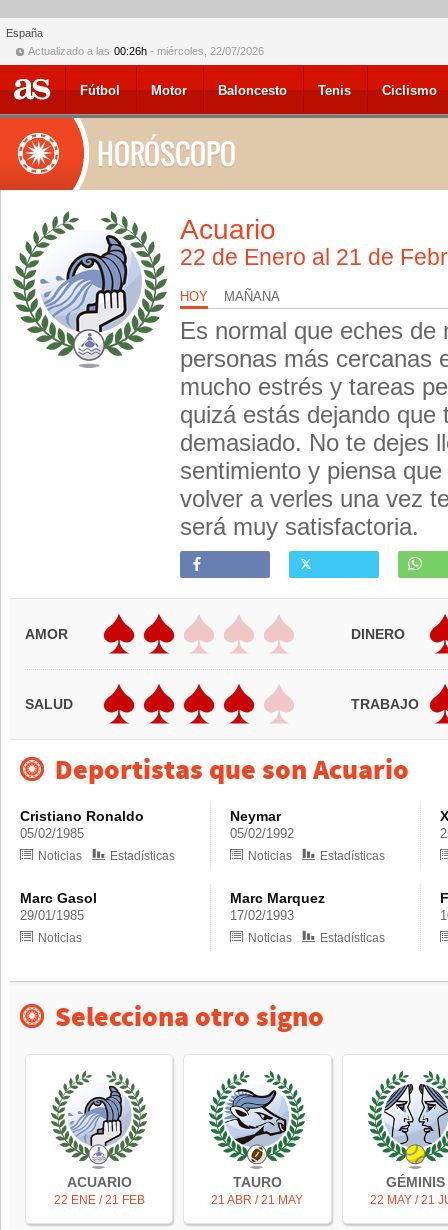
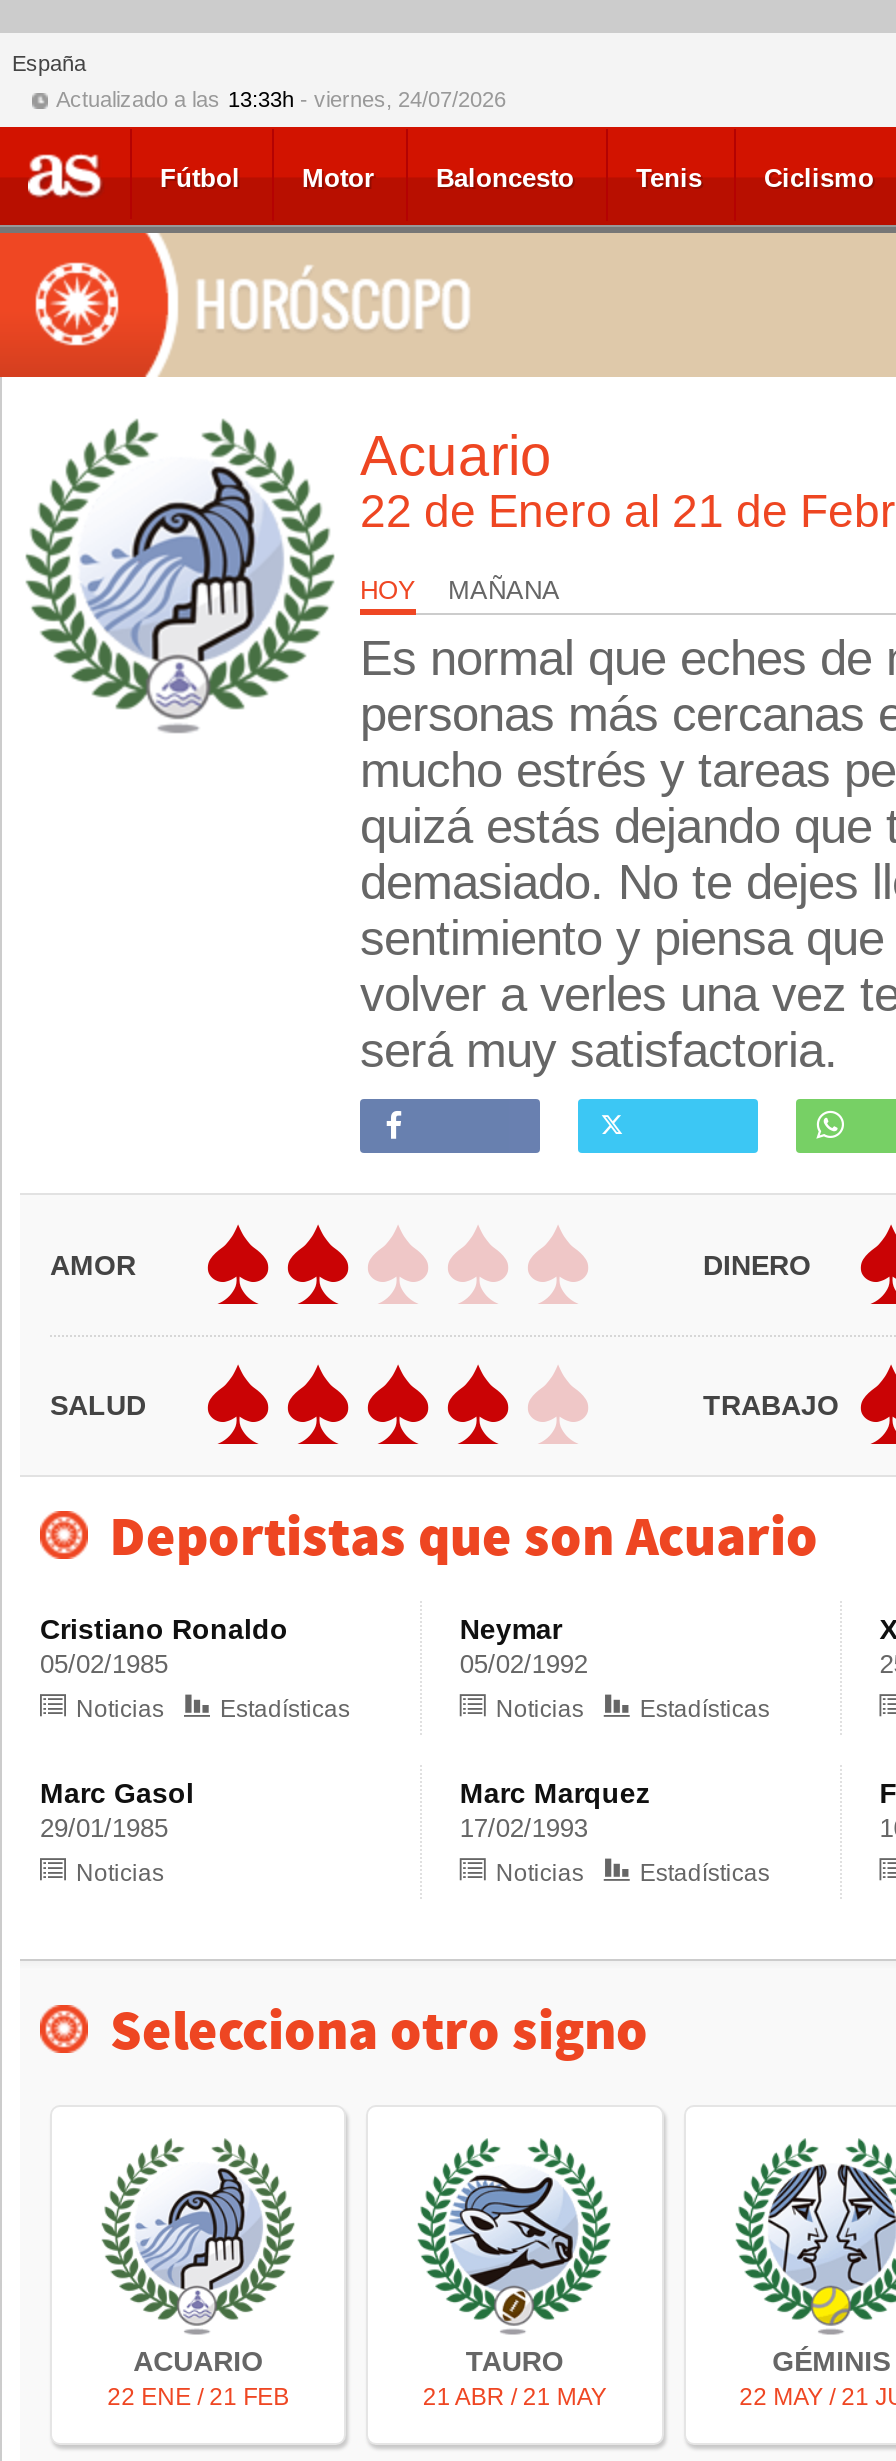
[28,45,264,57] Actualizado a las 00:26h - miércoles, 22/07/2026 -> [56,87,506,111] Actualizado a las 13:33h - viernes, 24/07/2026

